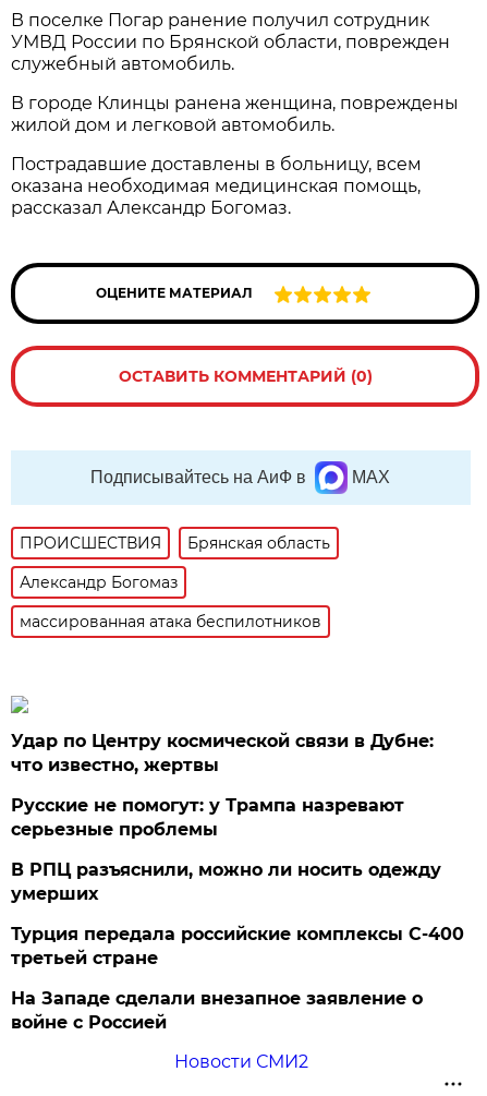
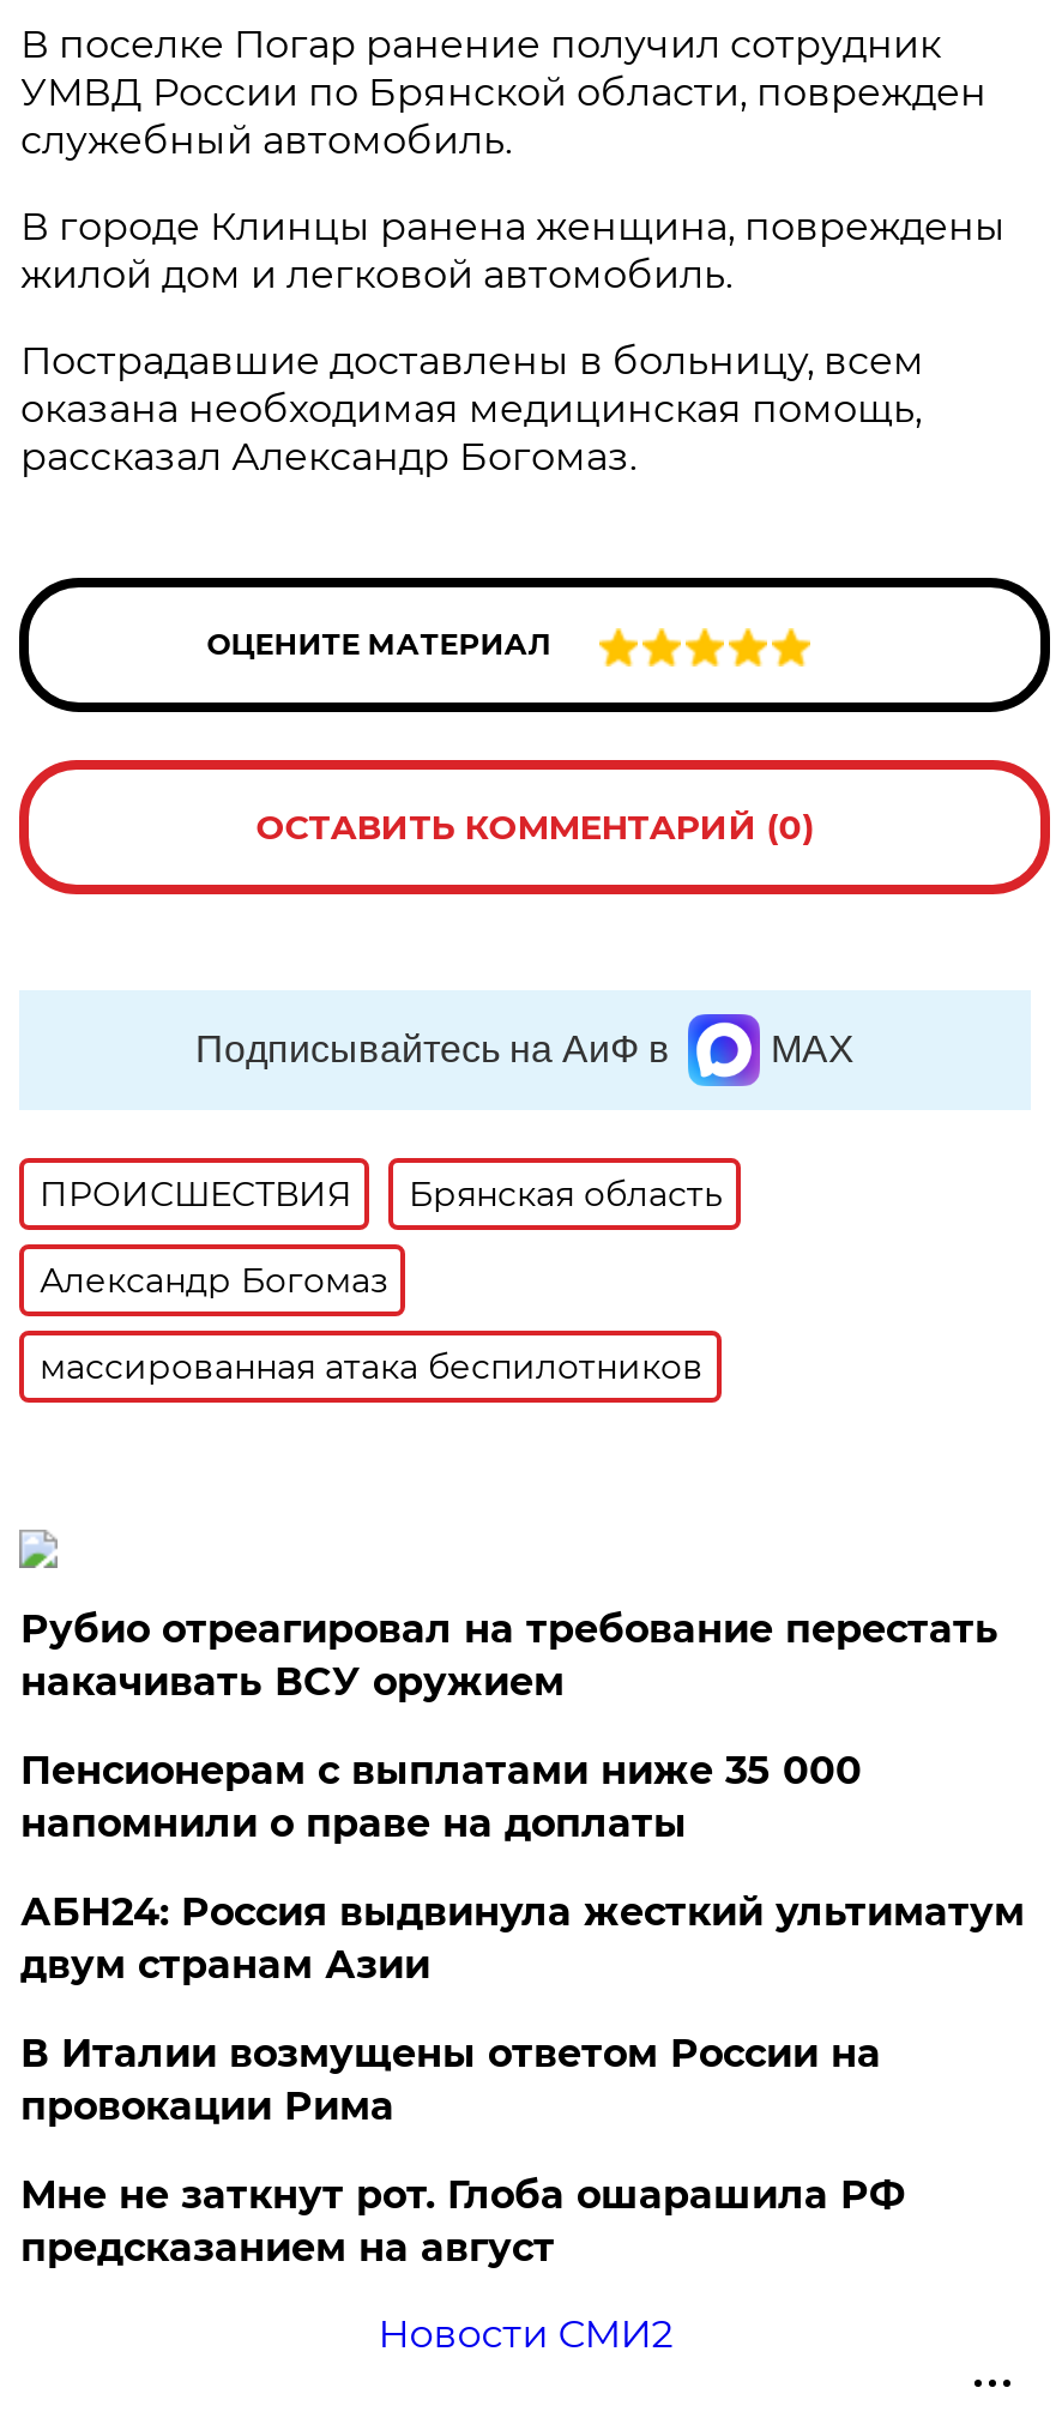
[11,731,434,775] Удар по Центру космической связи в Дубне: | что известно, жертвы -> [20,1606,998,1705] Рубио отреагировал на требование перестать | накачивать ВСУ оружием
[11,795,405,840] Русские не помогут: у Трампа назревают | серьезные проблемы -> [20,1748,862,1846] Пенсионерам с выплатами ниже 35 000 | напомнили о праве на доплаты
[11,859,442,904] В РПЦ разъяснили, можно ли носить одежду | умерших -> [20,1889,1025,1988] АБН24: Россия выдвинула жесткий ультиматум | двум странам Азии
[11,924,465,968] Турция передала российские комплексы С-400 | третьей стране -> [20,2031,881,2129] В Италии возмущены ответом России на | провокации Рима
[11,988,423,1033] На Западе сделали внезапное заявление о | войне с Россией -> [20,2172,905,2271] Мне не заткнут рот. Глоба ошарашила РФ | предсказанием на август

